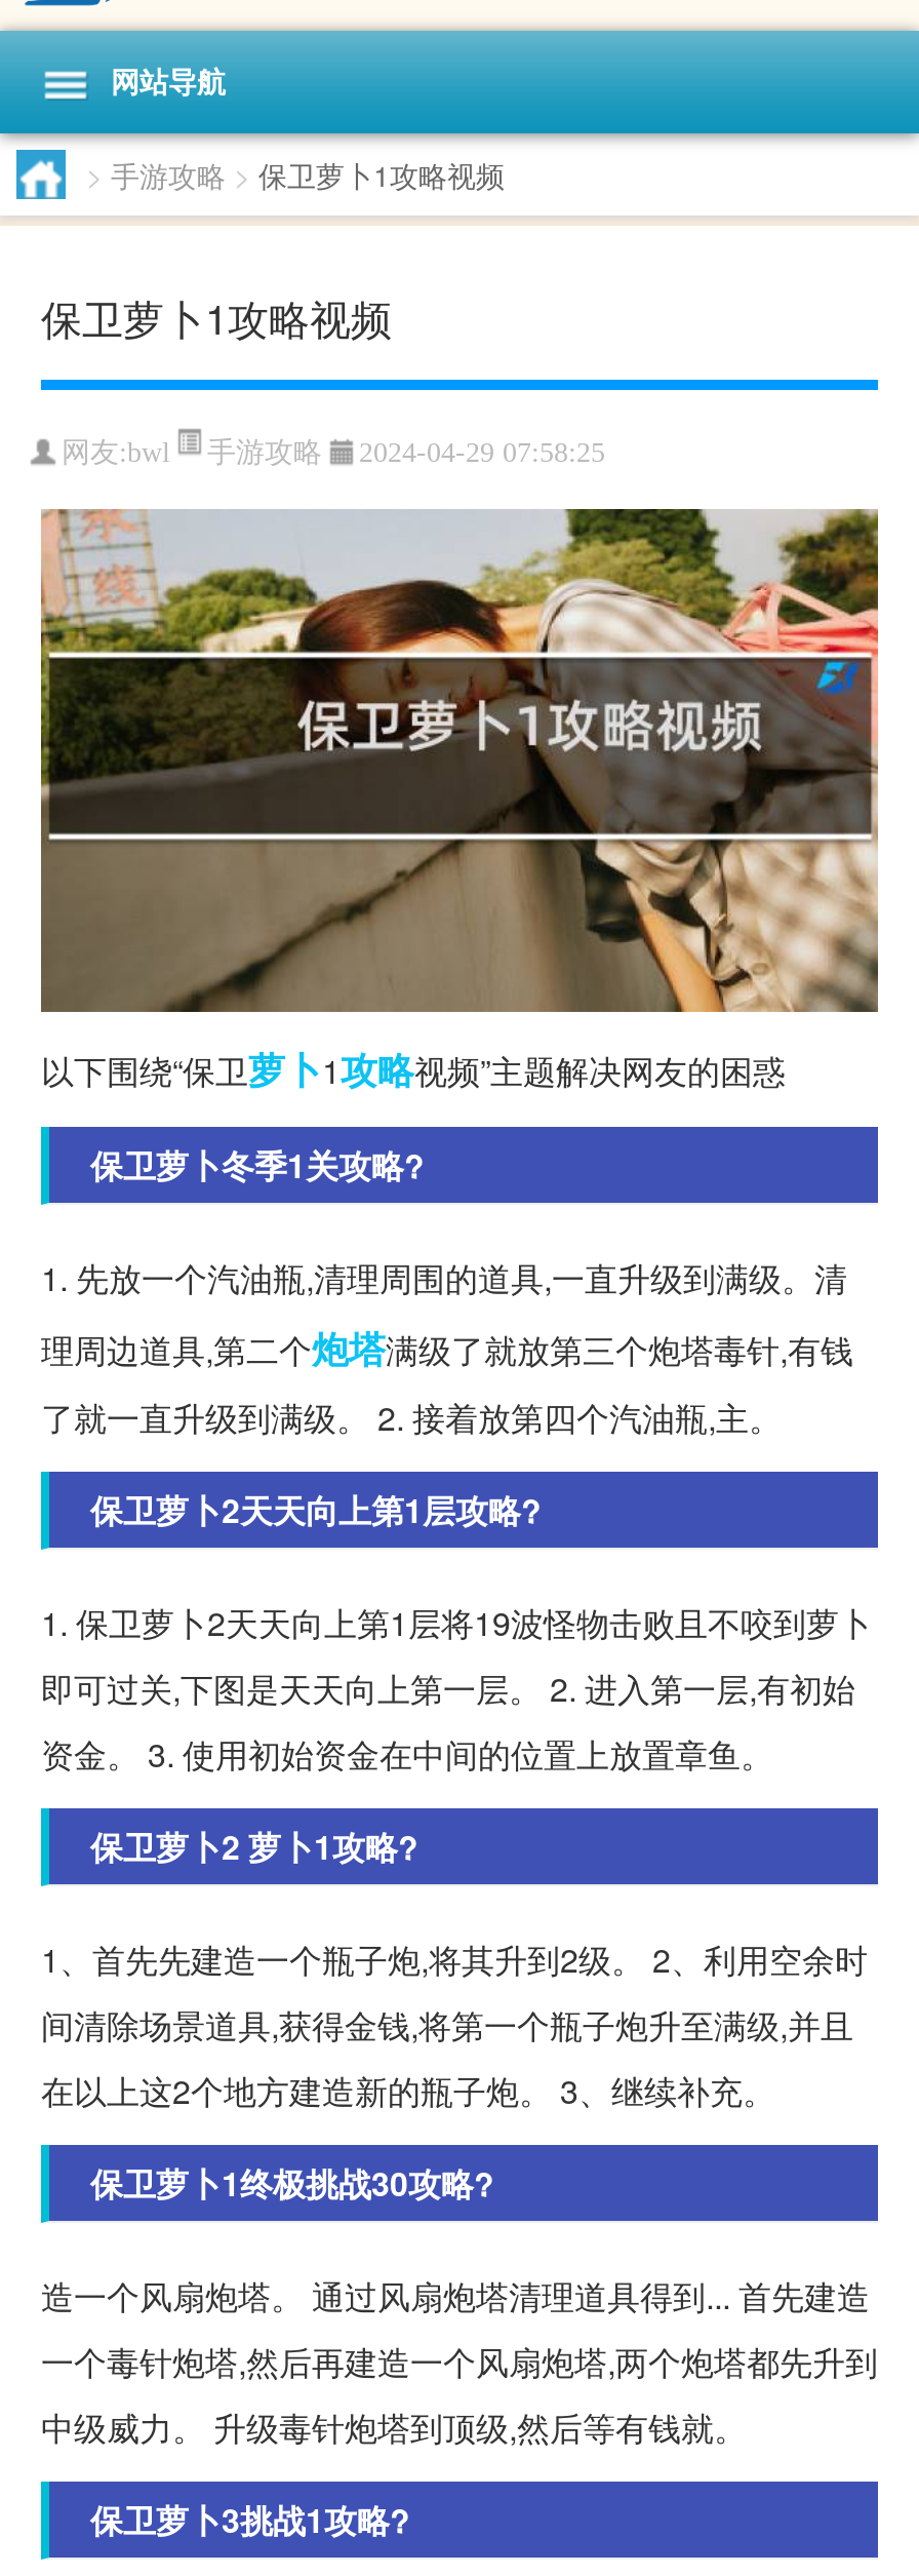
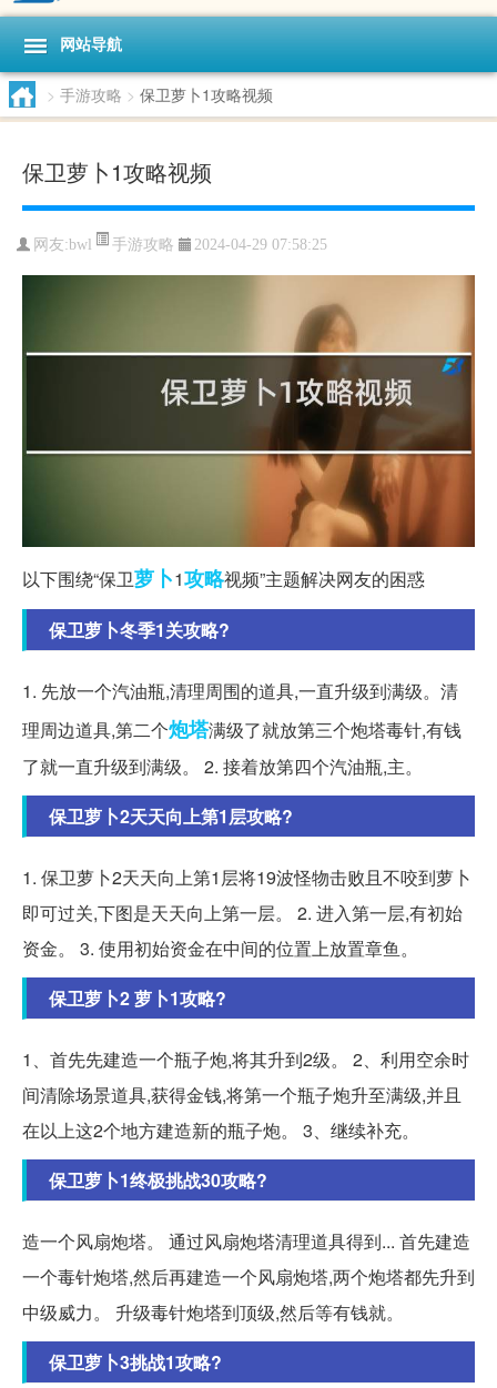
[39,507,880,1014] [image] -> [21,274,476,548] [image]

